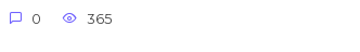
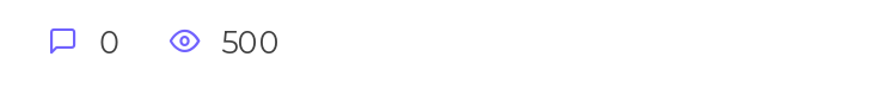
[87,10,112,27] 365 -> [221,24,281,60] 500

